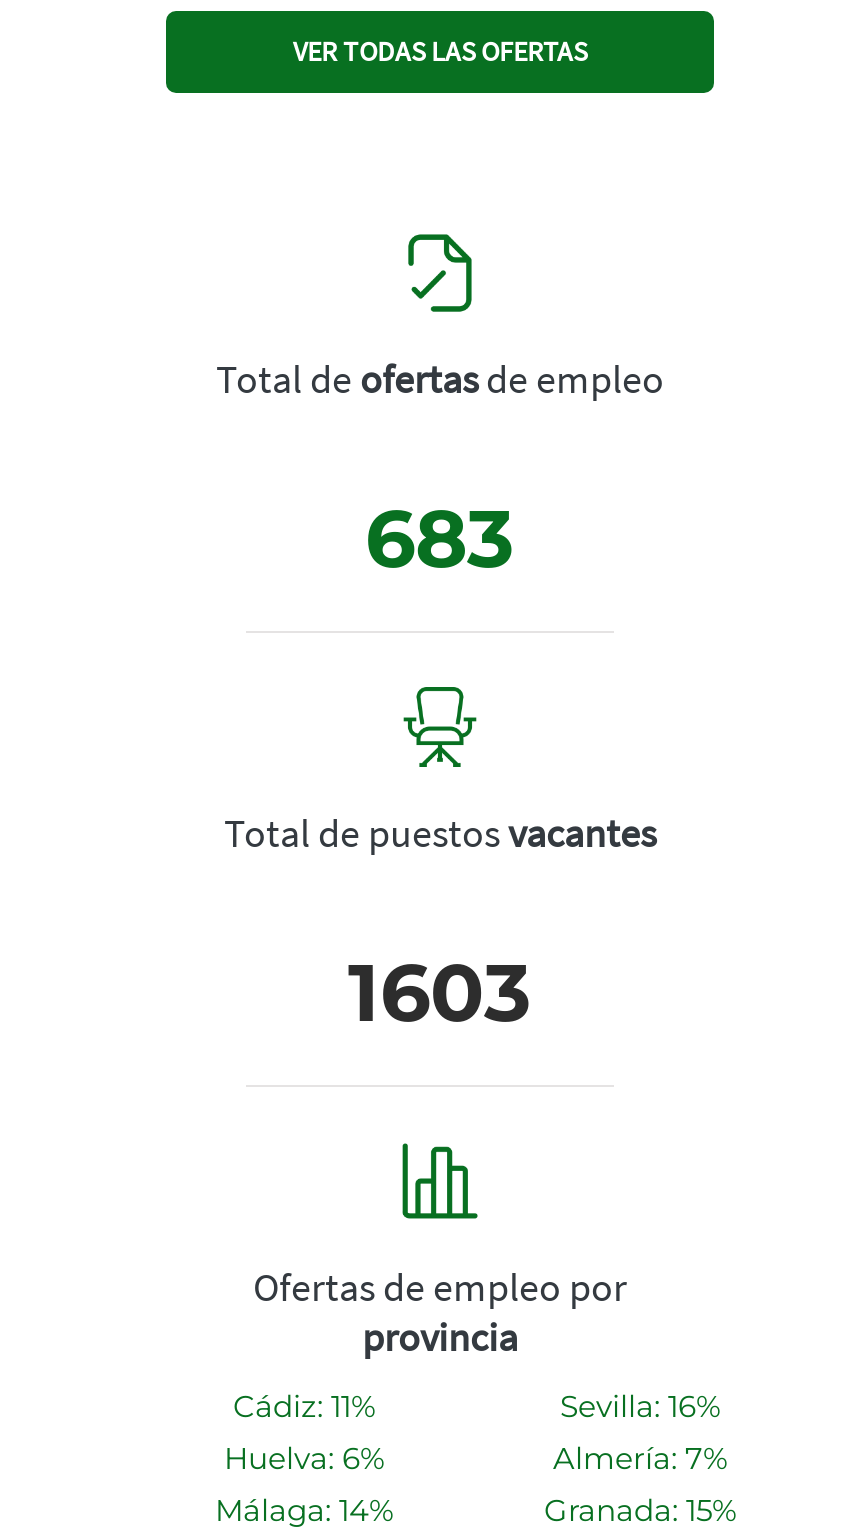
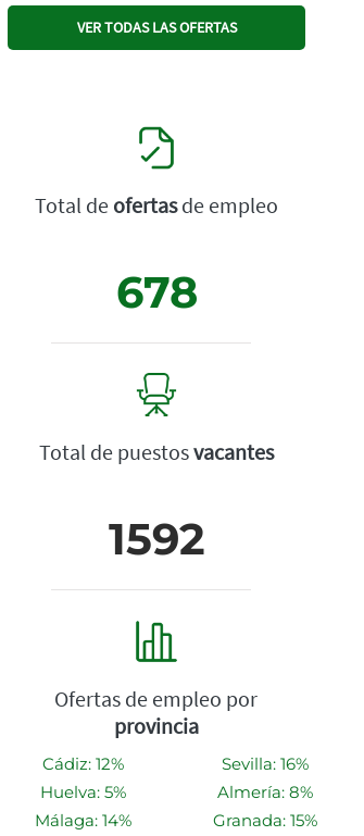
[365,490,515,588] 683 -> [116,266,197,319] 678
[348,944,532,1042] 1603 -> [108,512,205,566] 1592
[233,1388,375,1426] Cádiz: 11% -> [42,754,123,774] Cádiz: 12%
[224,1440,384,1478] Huelva: 6% -> [40,782,125,803] Huelva: 5%
[553,1440,727,1478] Almería: 7% -> [217,782,313,803] Almería: 8%

